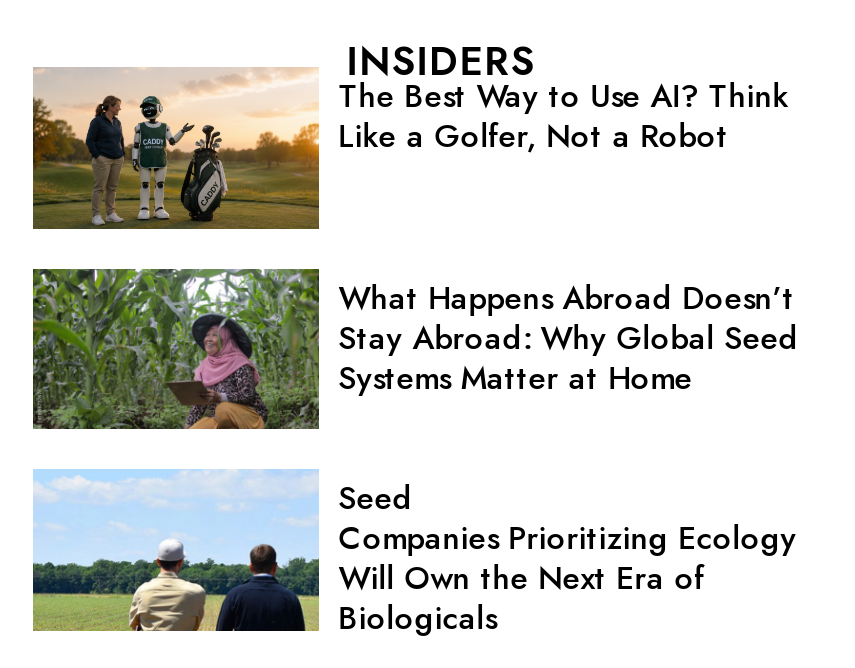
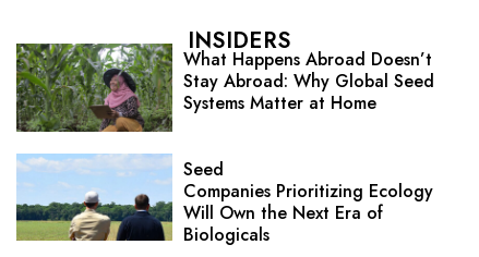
[33,67,789,231] [image] | The Best Way to Use AI? Think | Like a Golfer, Not a Robot -> none

